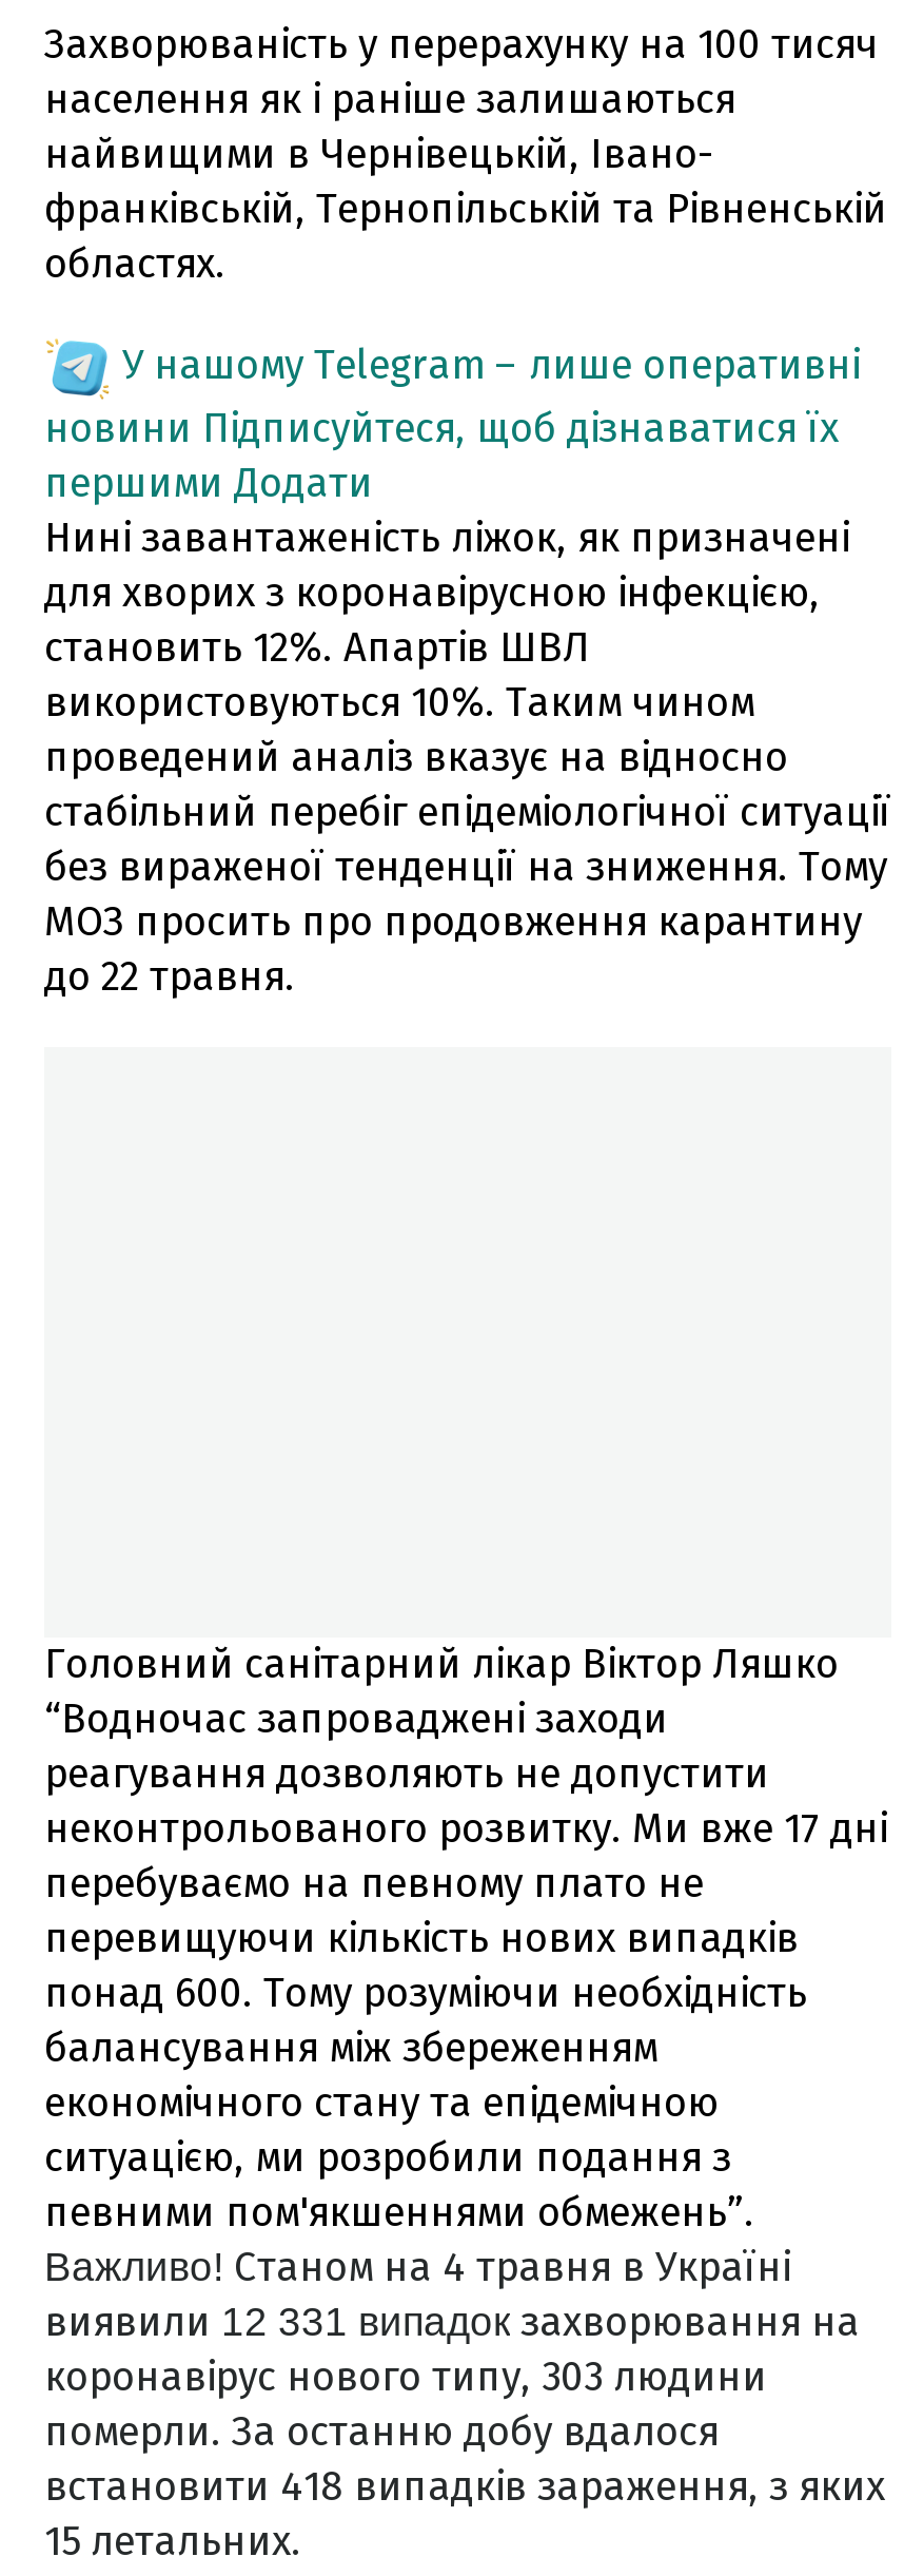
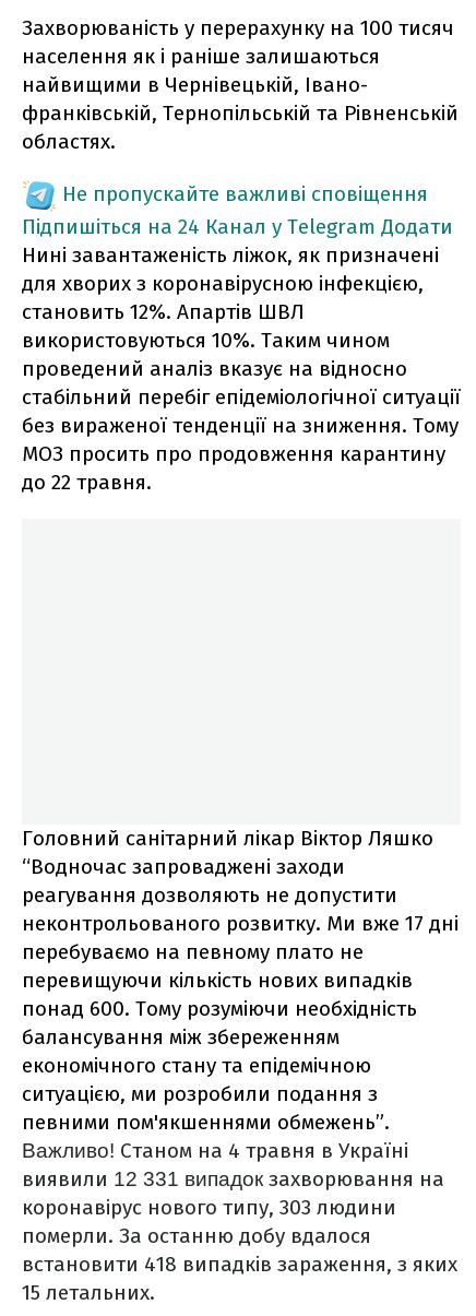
[44,340,860,506] У нашому Telegram – лише оперативні | новини Підписуйтеся, щоб дізнаватися їх | першими Додати -> [22,181,453,239] Не пропускайте важливі сповіщення | Підпишіться на 24 Канал у Telegram Додати

